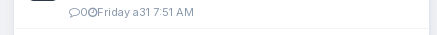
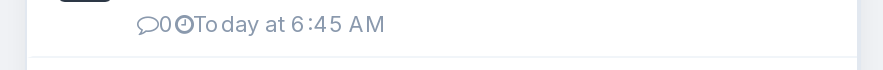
[80,5,194,19] 0 Friday a31 7:51 AM -> [159,10,385,38] 0 Today at 6:45 AM

